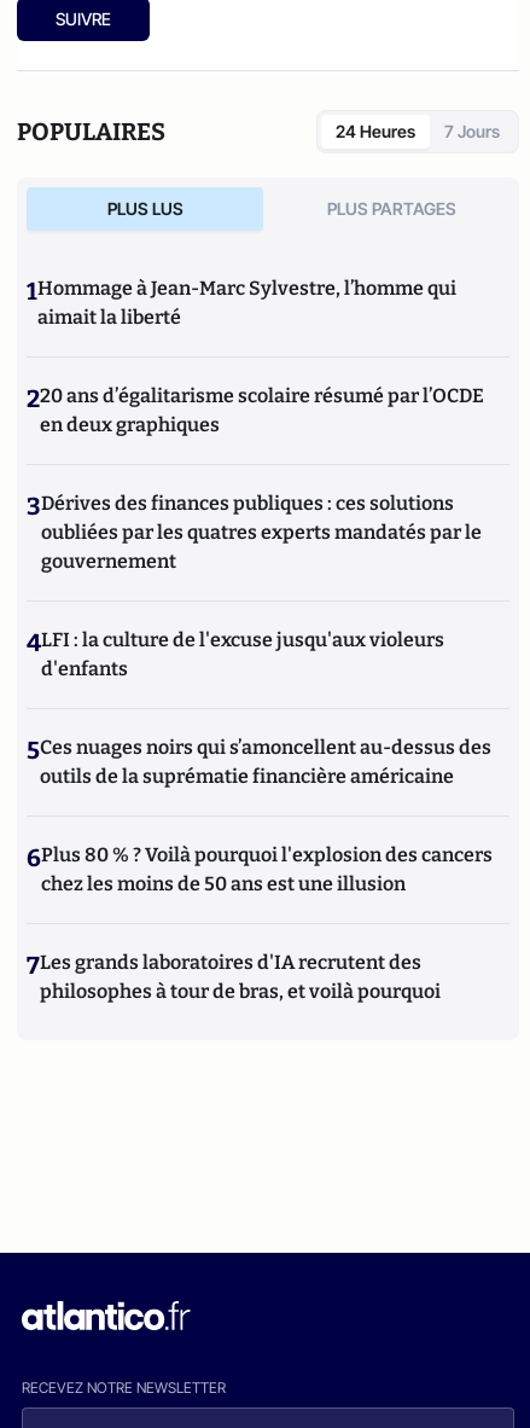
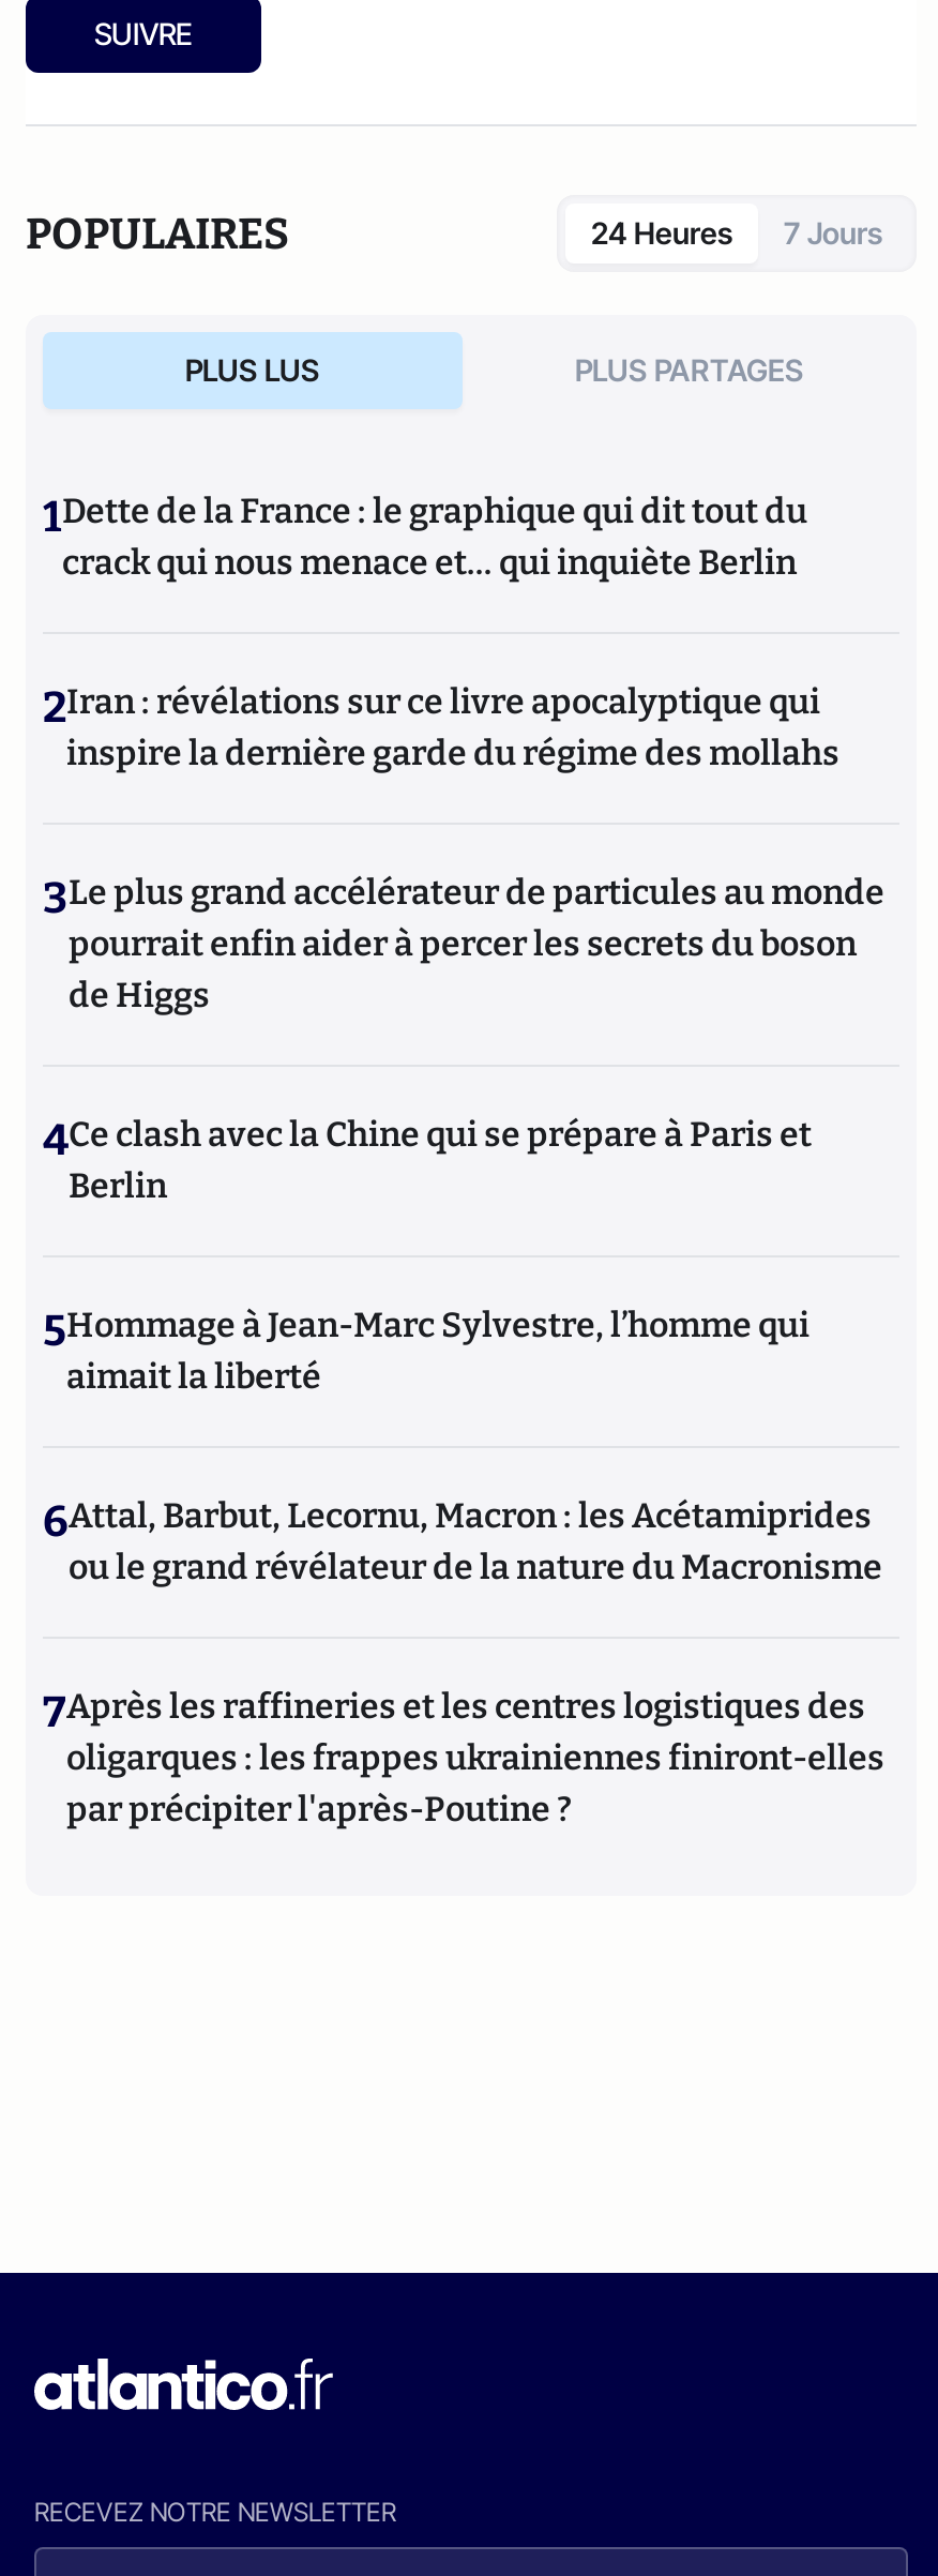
[27,277,456,306] 1Hommage à Jean-Marc Sylvestre, l’homme qui -> [43,491,884,1356] 1Dette de la France : le graphique qui dit tout du | crack qui nous menace et… qui inquiète Berlin | 2Iran : révélations sur ce livre apocalyptique qui | inspire la dernière garde du régime des mollahs | 3Le plus grand accélérateur de particules au monde | pourrait enfin aider à percer les secrets du boson | de Higgs | 4Ce clash avec la Chine qui se prépare à Paris et | Berlin | 5Hommage à Jean-Marc Sylvestre, l’homme qui
moved [37,306,181,329] -> [66,1356,321,1397]: aimait la liberté
[27,384,493,1003] 220 ans d’égalitarisme scolaire résumé par l’OCDE | en deux graphiques | 3Dérives des finances publiques : ces solutions | oubliées par les quatres experts mandatés par le | gouvernement | 4LFI : la culture de l'excuse jusqu'aux violeurs | d'enfants | 5Ces nuages noirs qui s’amoncellent au-dessus des | outils de la suprématie financière américaine | 6Plus 80 % ? Voilà pourquoi l'explosion des cancers | chez les moins de 50 ans est une illusion | 7Les grands laboratoires d'IA recrutent des | philosophes à tour de bras, et voilà pourquoi -> [43,1495,884,1829] 6Attal, Barbut, Lecornu, Macron : les Acétamiprides | ou le grand révélateur de la nature du Macronisme | 7Après les raffineries et les centres logistiques des | oligarques : les frappes ukrainiennes finiront-elles | par précipiter l'après-Poutine ?

